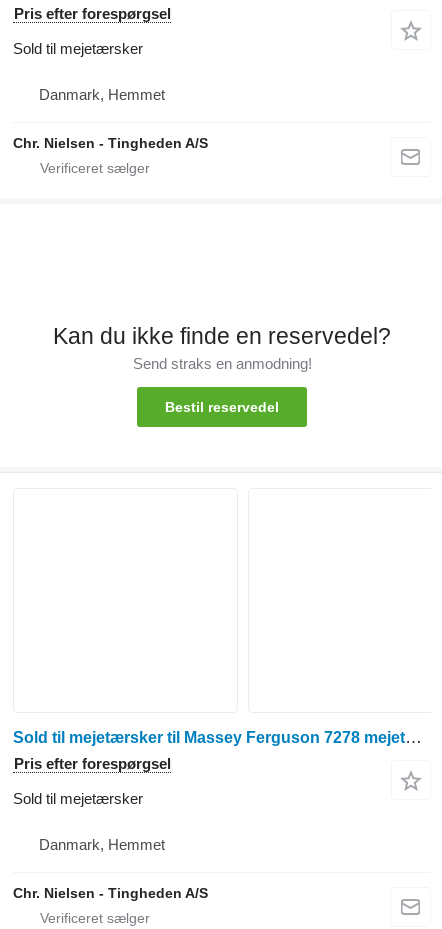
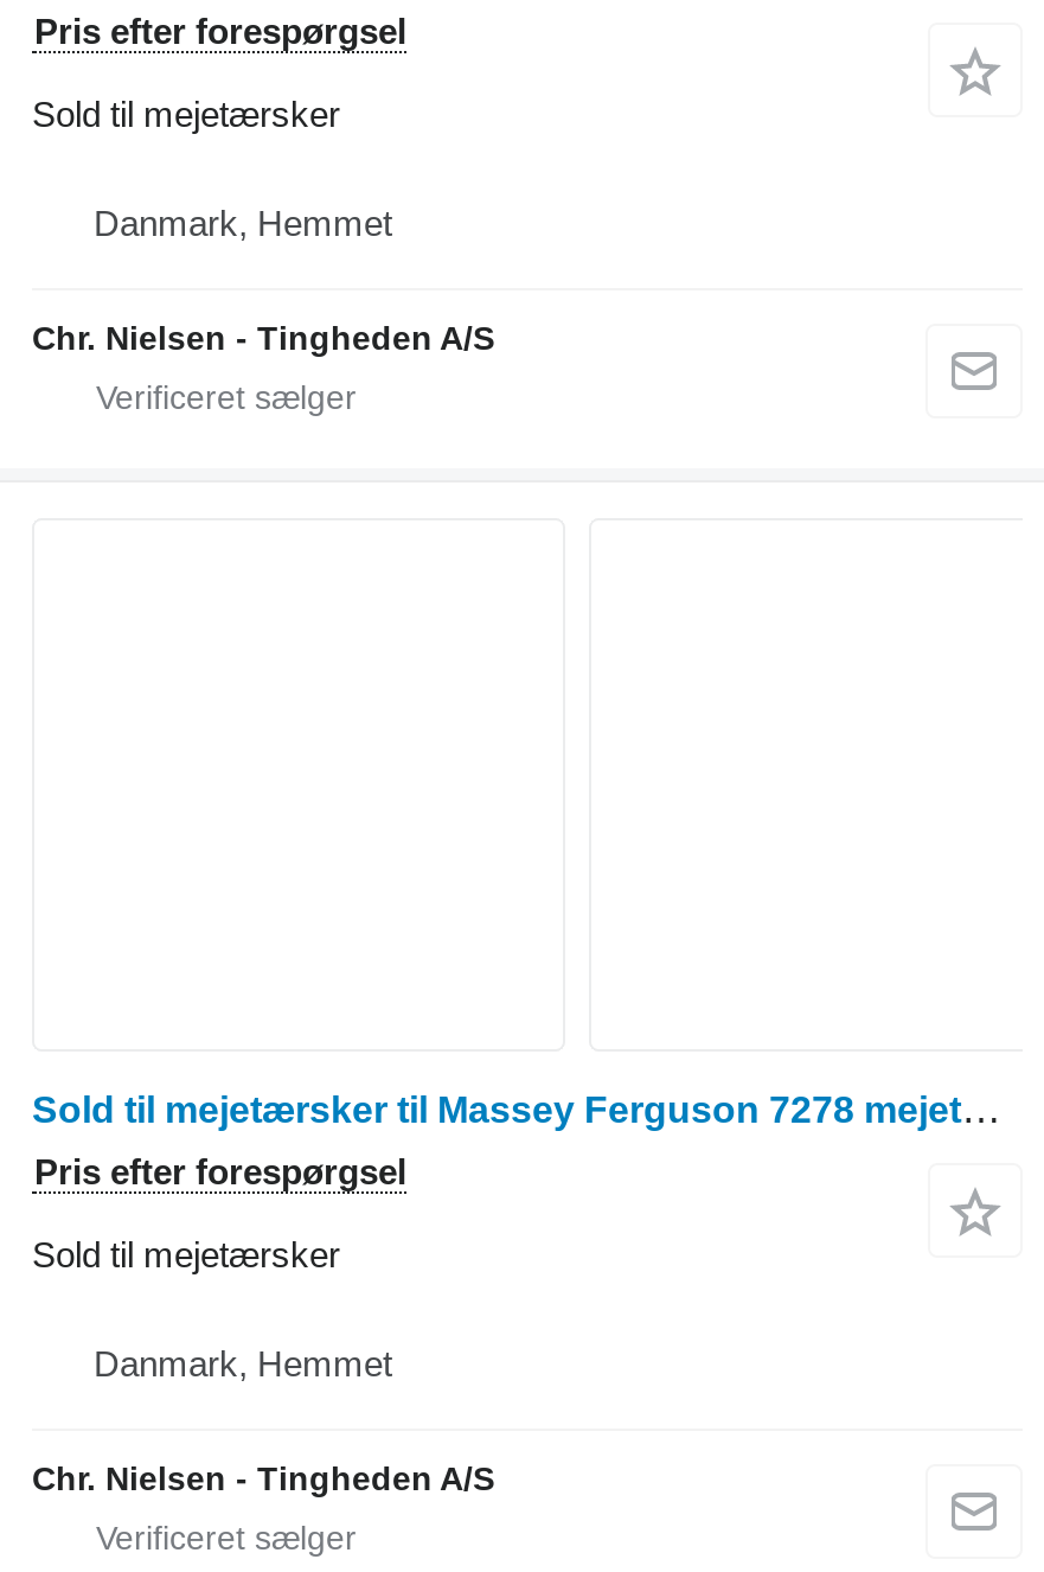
[53,324,391,415] Kan du ikke finde en reservedel? | Send straks en anmodning! | Bestil reservedel -> none

